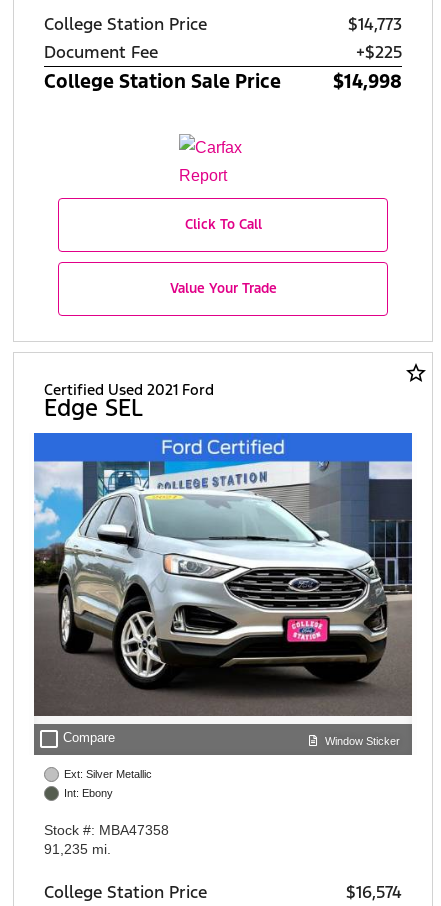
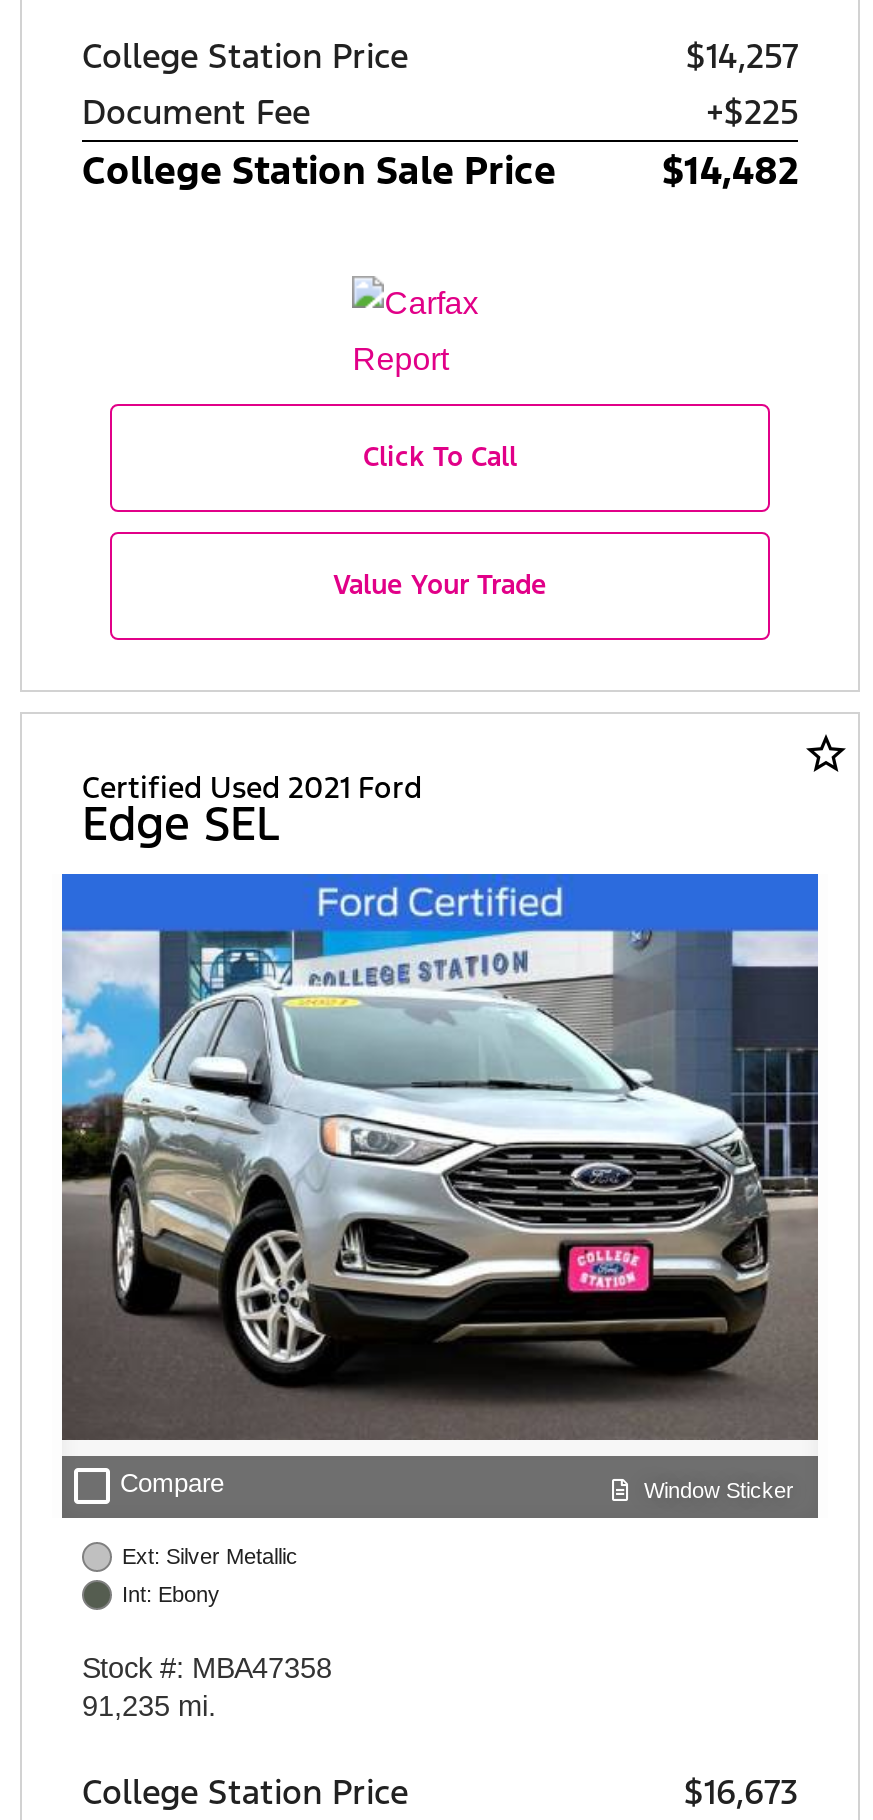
[348,13,402,35] $14,773 -> [686,35,798,79] $14,257
[333,69,402,93] $14,998 -> [662,147,798,195] $14,482
[346,881,402,903] $16,574 -> [684,1769,798,1813] $16,673

